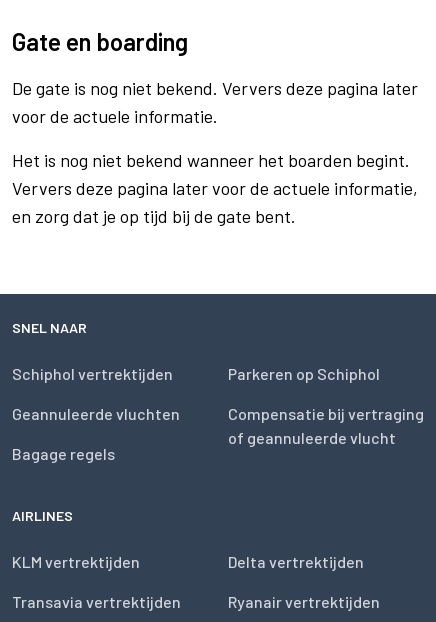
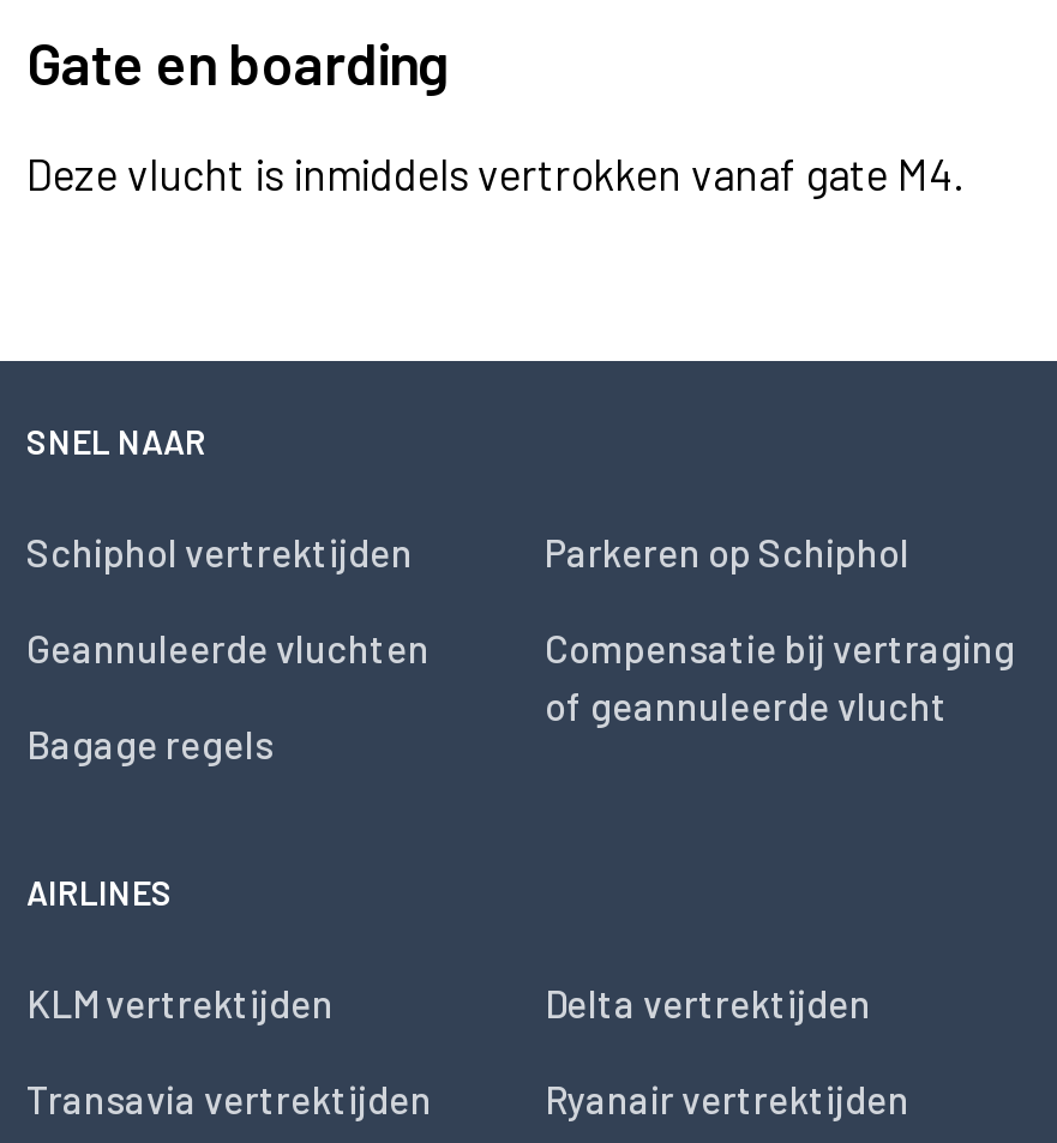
[12,77,418,227] De gate is nog niet bekend. Ververs deze pagina later | voor de actuele informatie. | Het is nog niet bekend wanneer het boarden begint. | Ververs deze pagina later voor de actuele informatie, | en zorg dat je op tijd bij de gate bent. -> [26,148,965,200] Deze vlucht is inmiddels vertrokken vanaf gate M4.

